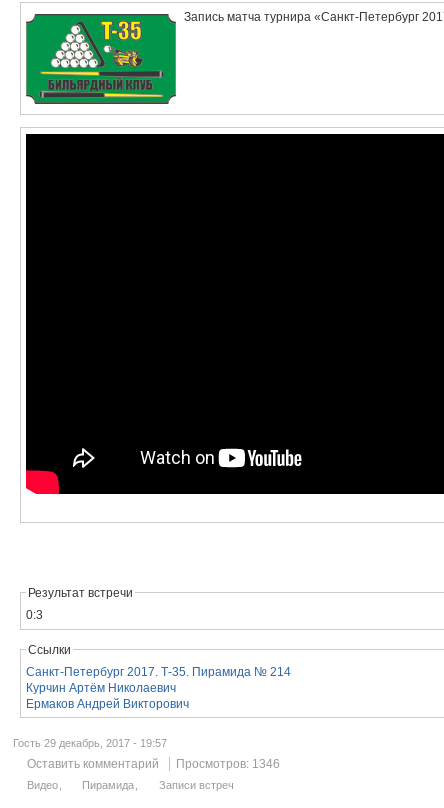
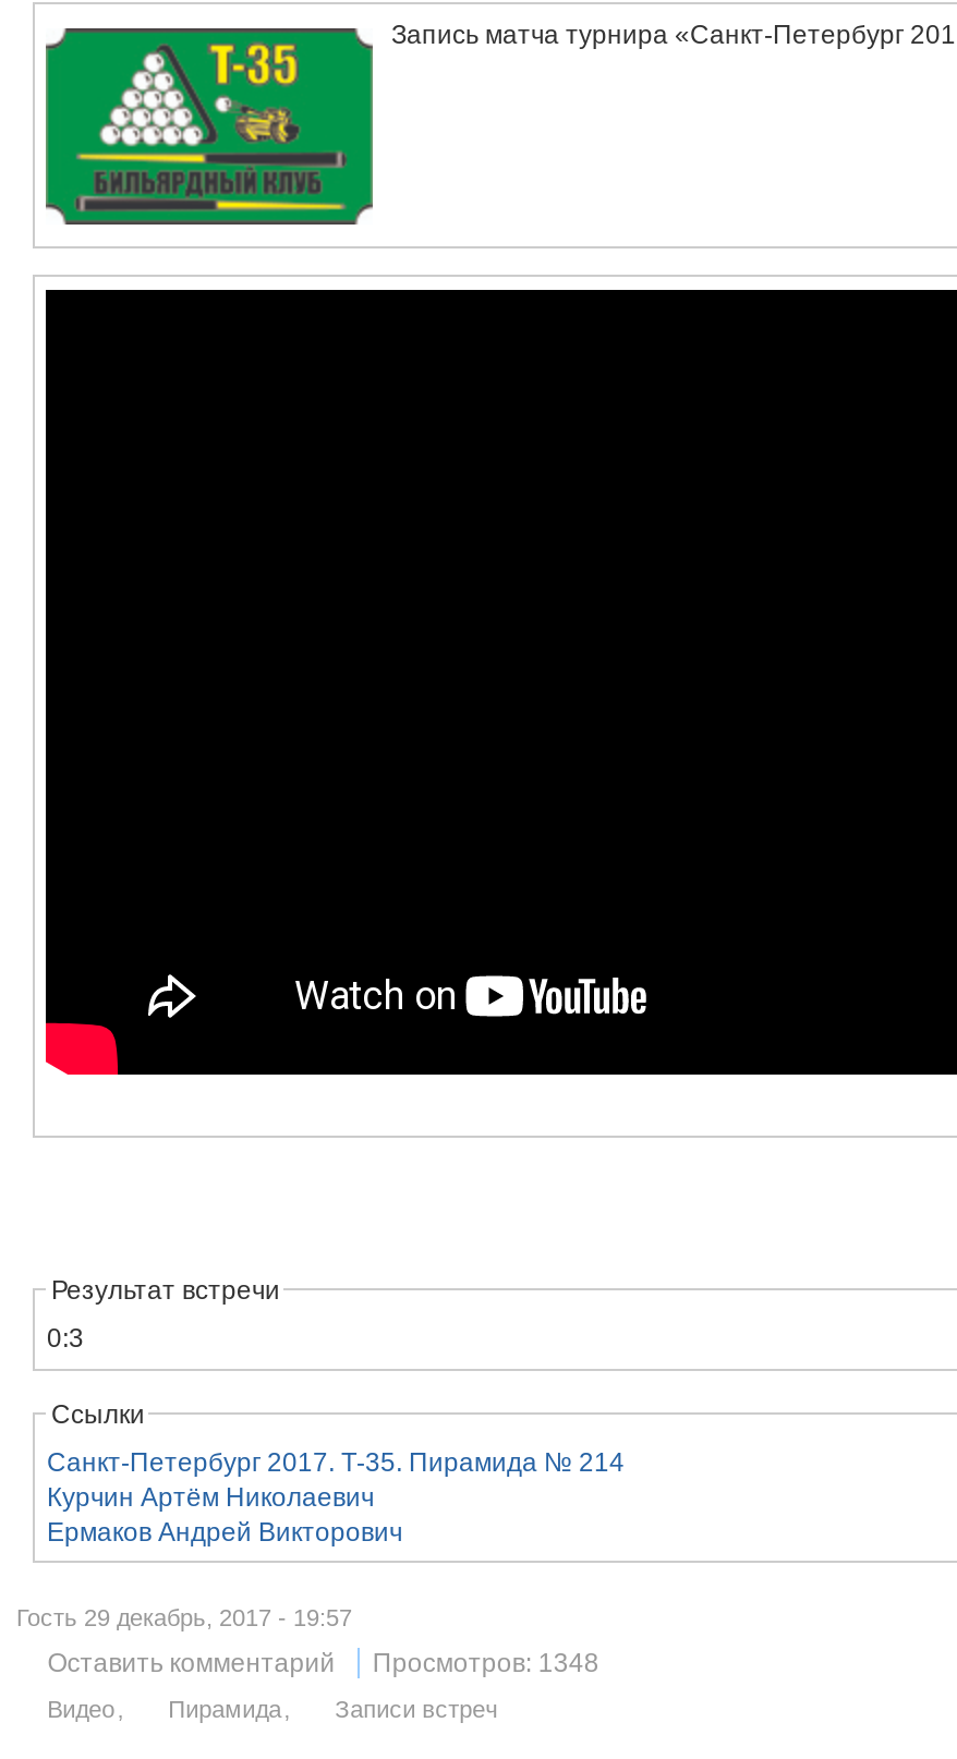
[27,757,280,771] Оставить комментарий Просмотров: 1346 -> [47,1649,599,1679] Оставить комментарий Просмотров: 1348

